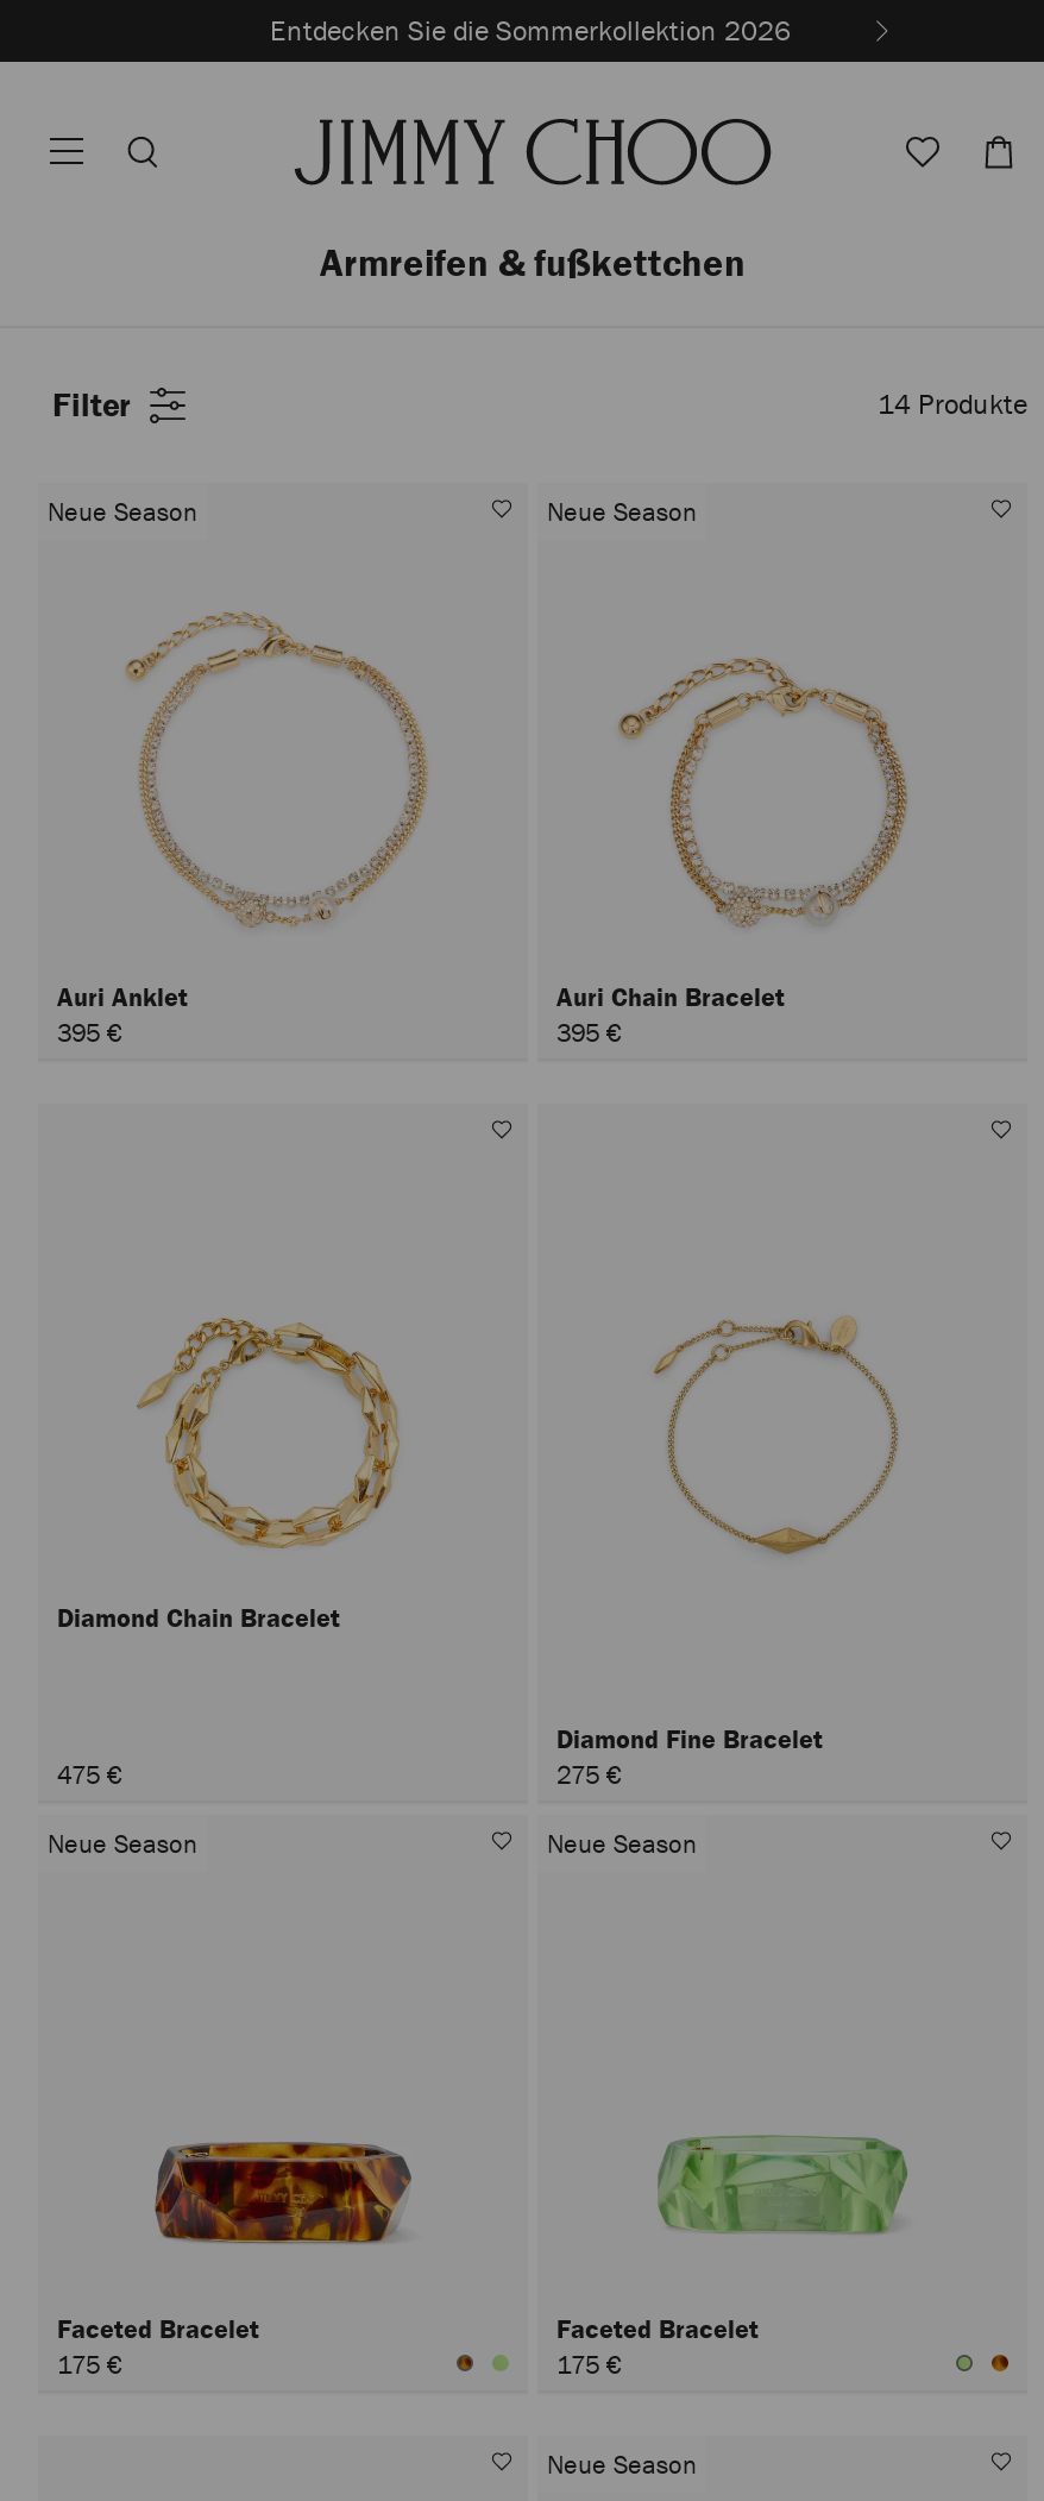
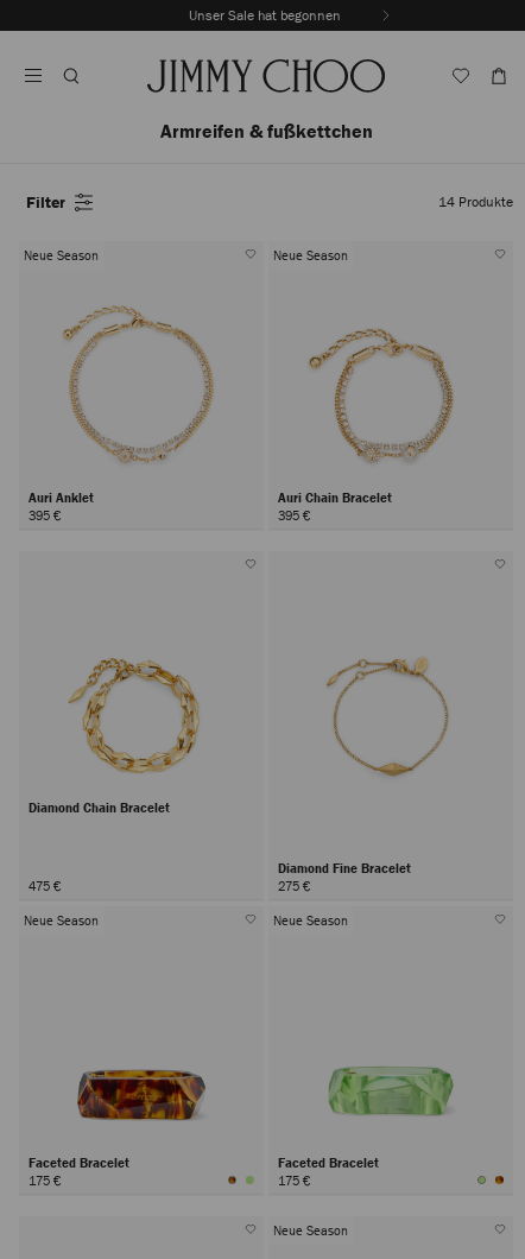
[270,12,791,50] Entdecken Sie die Sommerkollektion 2026 -> [189,6,341,25] Unser Sale hat begonnen

